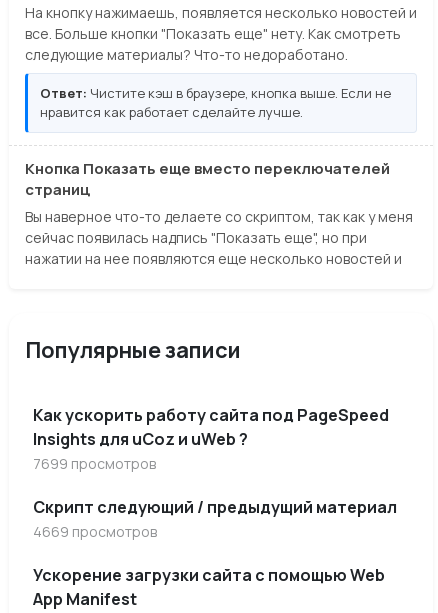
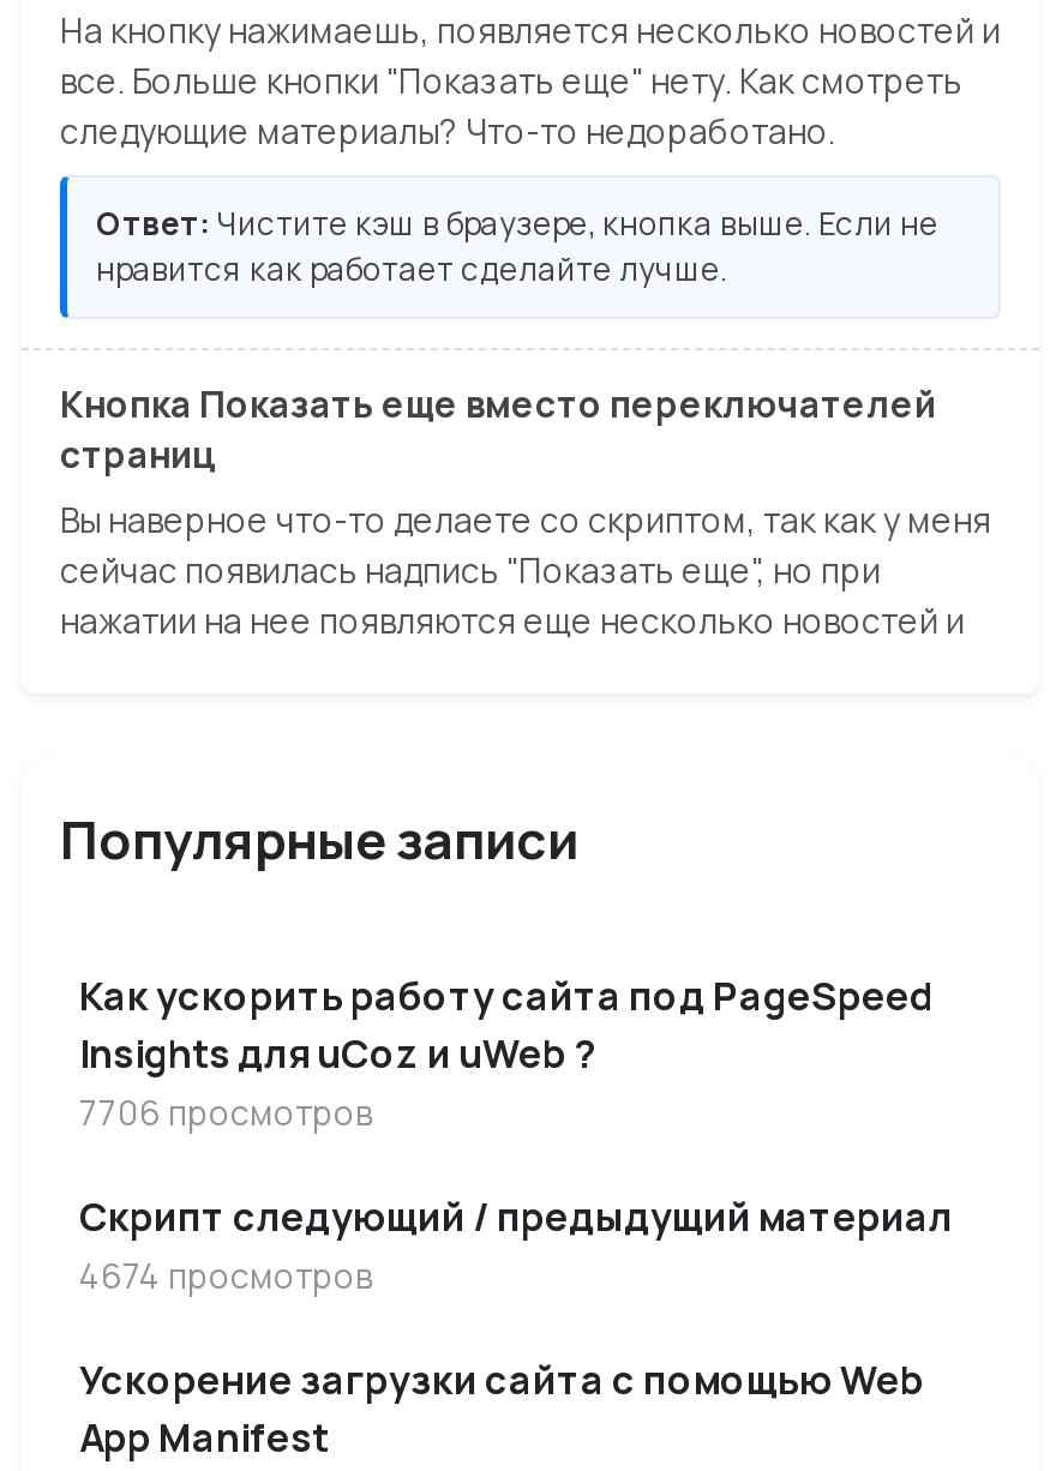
[33,454,156,473] 7699 просмотров -> [79,1090,372,1136] 7706 просмотров
[33,522,157,541] 4669 просмотров -> [79,1254,372,1299] 4674 просмотров

